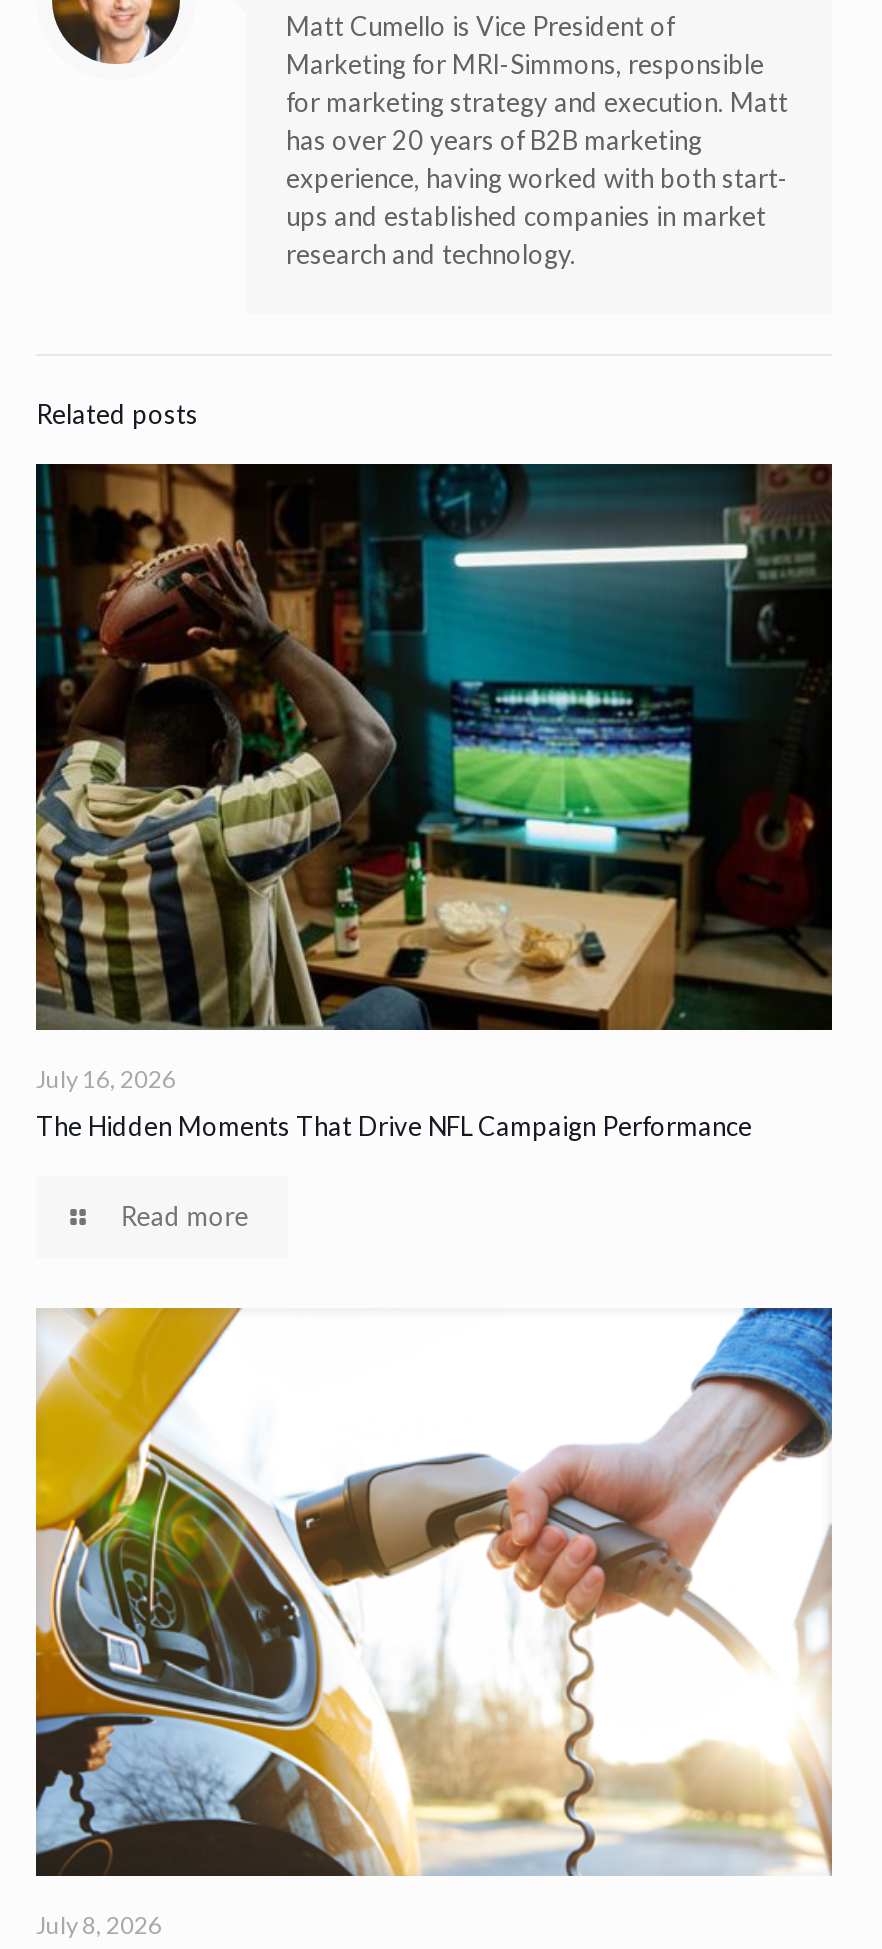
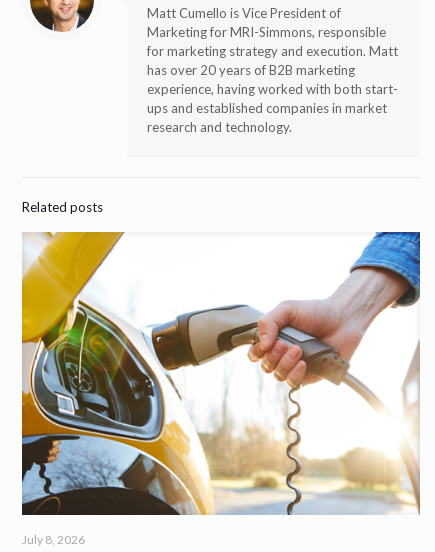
[34,462,834,1233] [image] | July 16, 2026 | The Hidden Moments That Drive NFL Campaign Performance | Read more -> none

